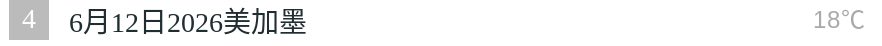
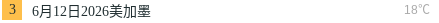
[22,4,307,38] 4 6月12日2026美加墨 -> [8,2,151,19] 3 6月12日2026美加墨

